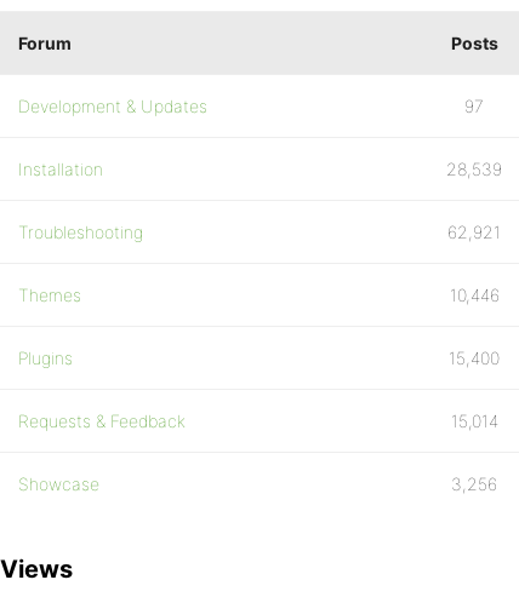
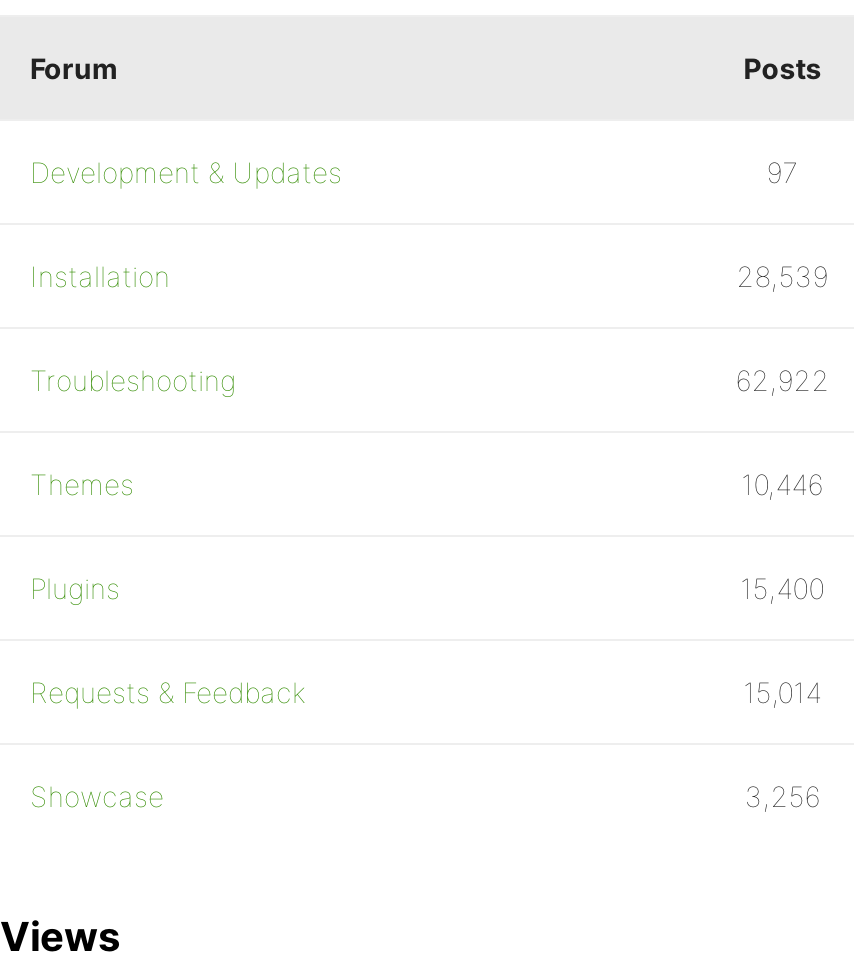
[448,222,501,242] 62,921 -> [735,363,829,397] 62,922

